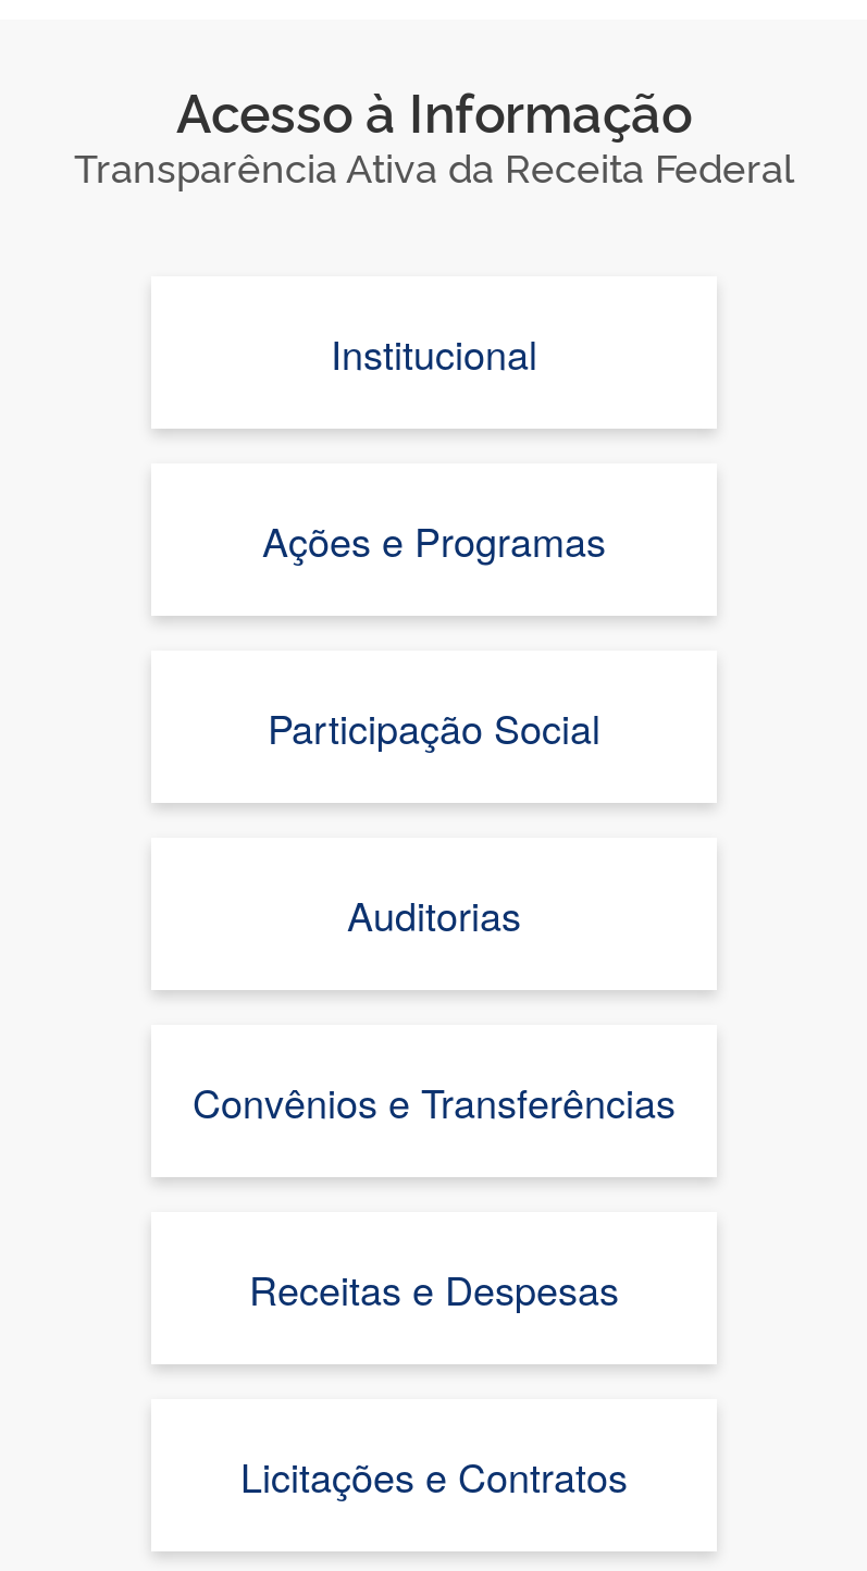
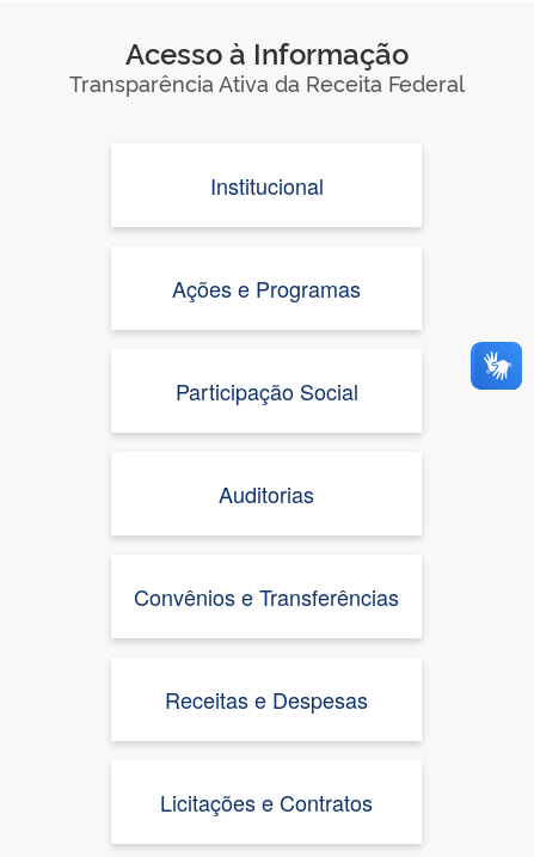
none -> [469,341,523,391] [image]

